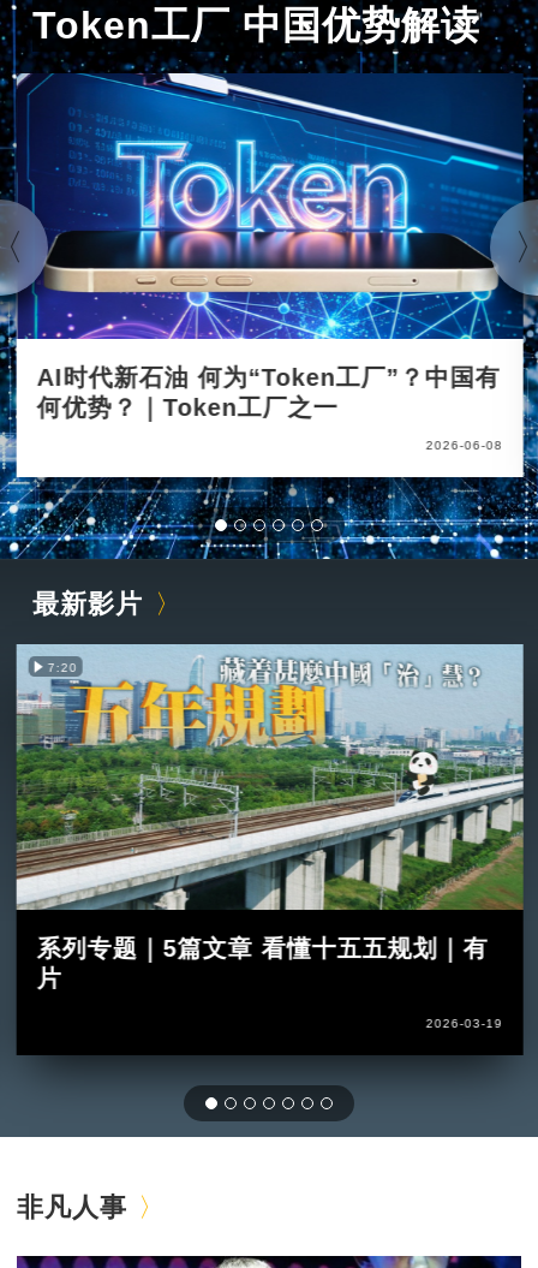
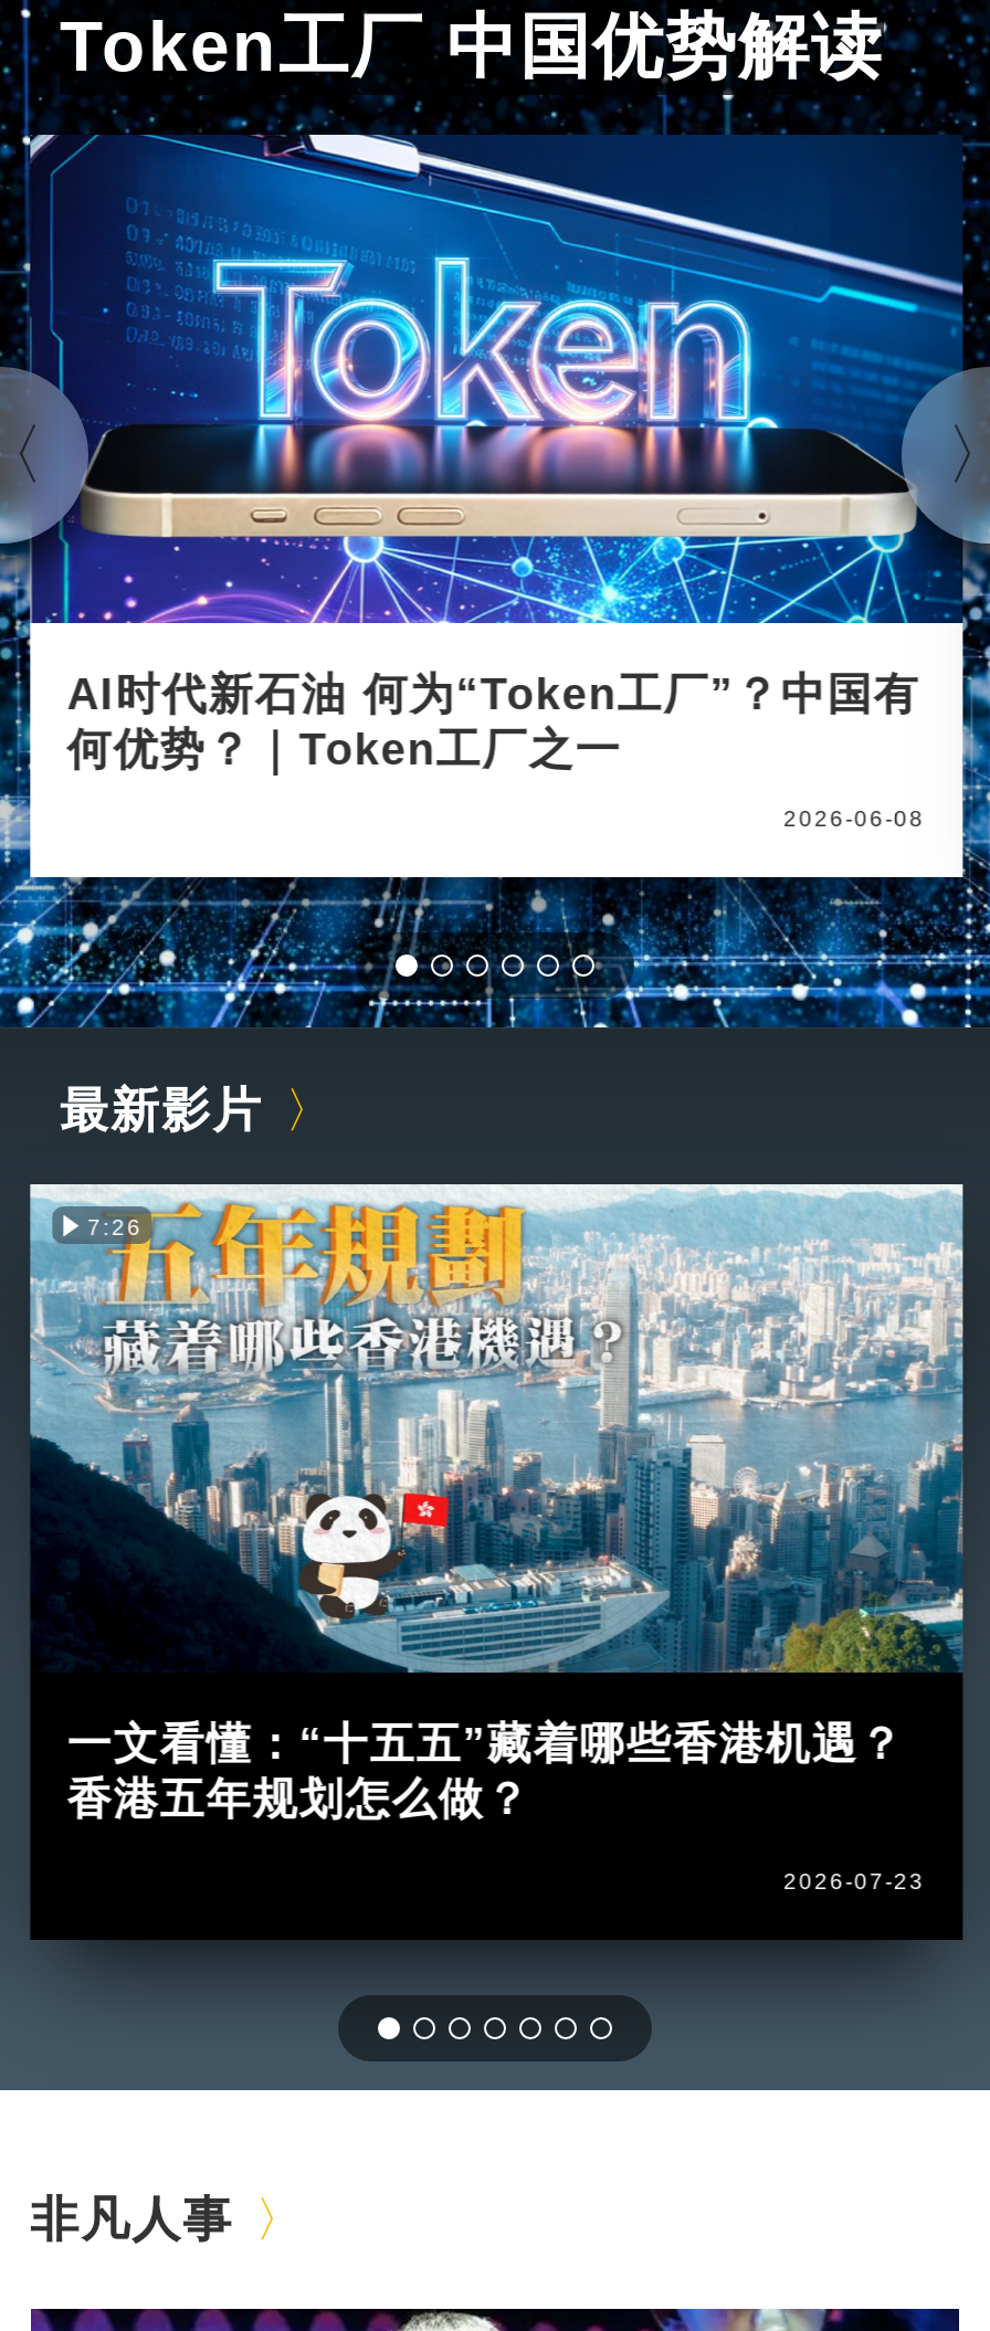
[16,644,524,911] [image] | 7:20 -> [29,1184,966,1675] [image] | 7:26
[36,935,488,991] 系列专题｜5篇文章 看懂十五五规划｜有 | 片 -> [67,1719,904,1823] 一文看懂：“十五五”藏着哪些香港机遇？ | 香港五年规划怎么做？
[426,1017,503,1031] 2026-03-19 -> [784,1870,925,1894] 2026-07-23

